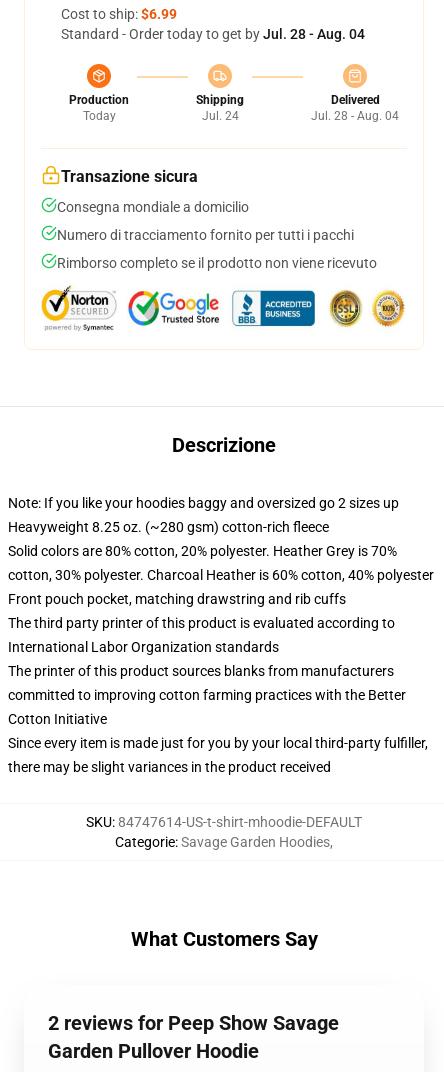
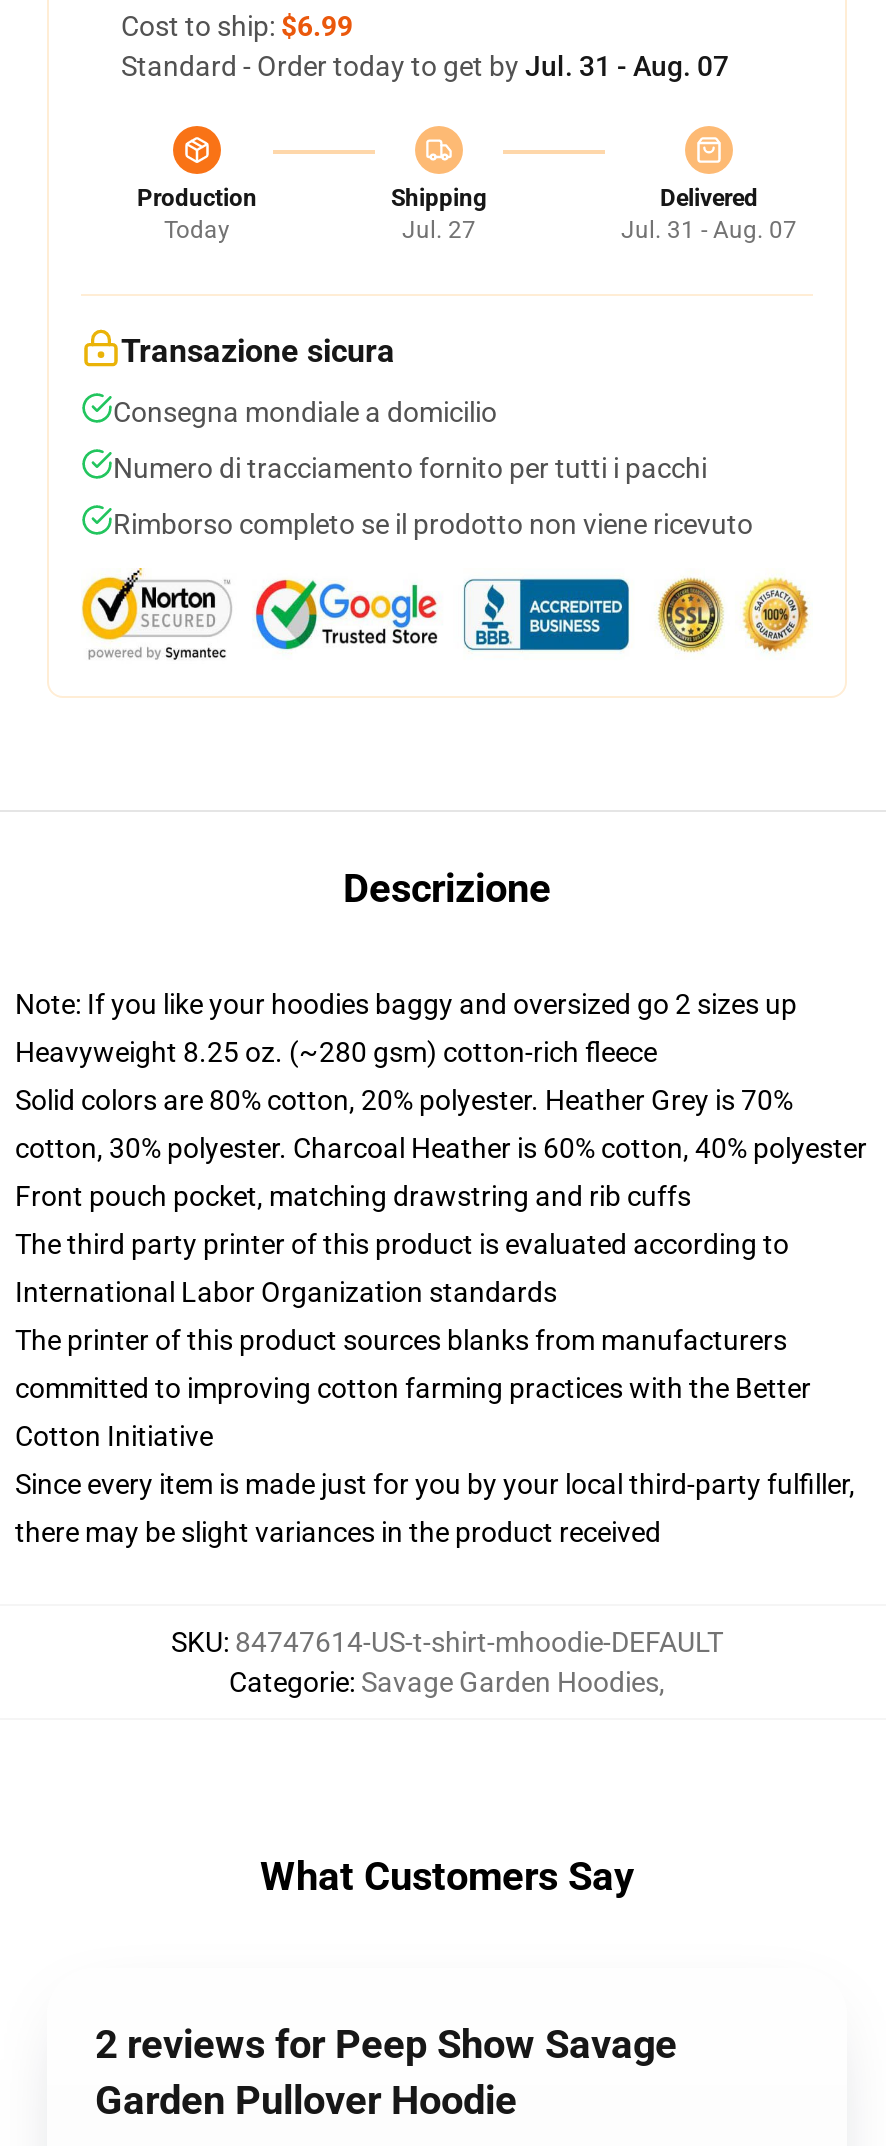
[61,26,365,42] Standard - Order today to get by Jul. 28 - Aug. 04 -> [121,50,729,82] Standard - Order today to get by Jul. 31 - Aug. 07
[201,109,238,123] Jul. 24 -> [402,216,476,244] Jul. 27
[311,109,399,123] Jul. 28 - Aug. 04 -> [621,216,797,244] Jul. 31 - Aug. 07

